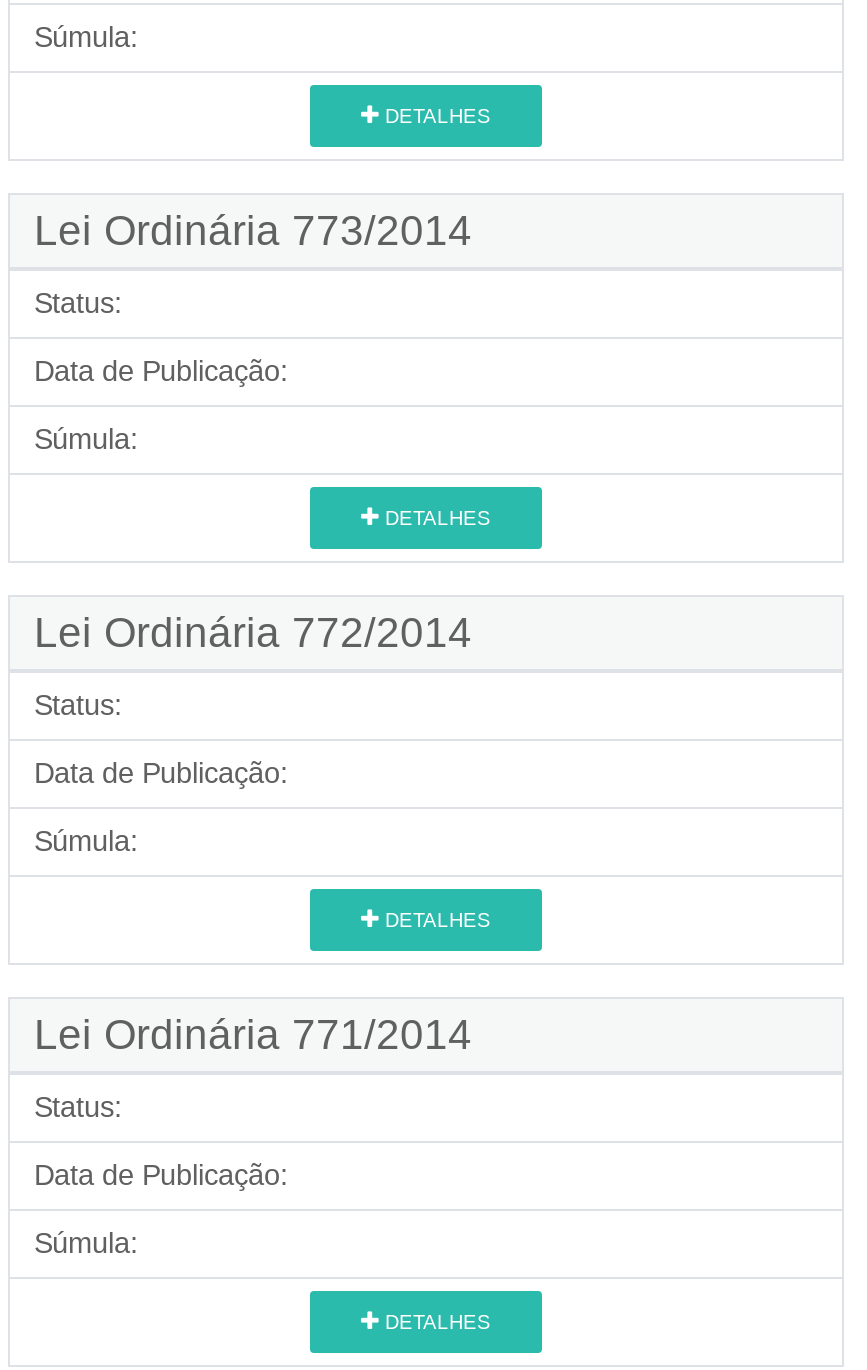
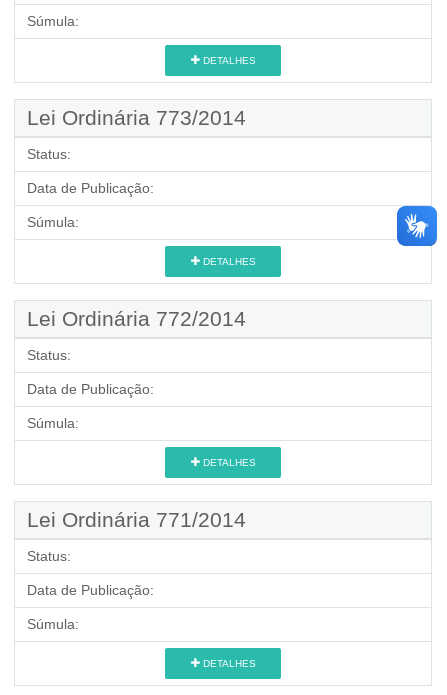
none -> [396,205,438,247] [image]

